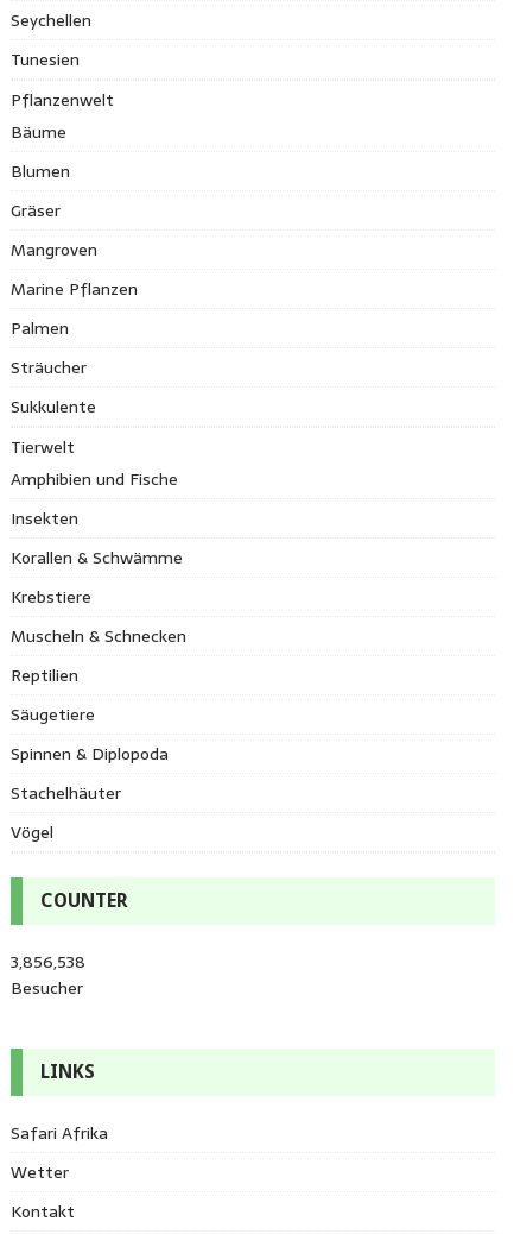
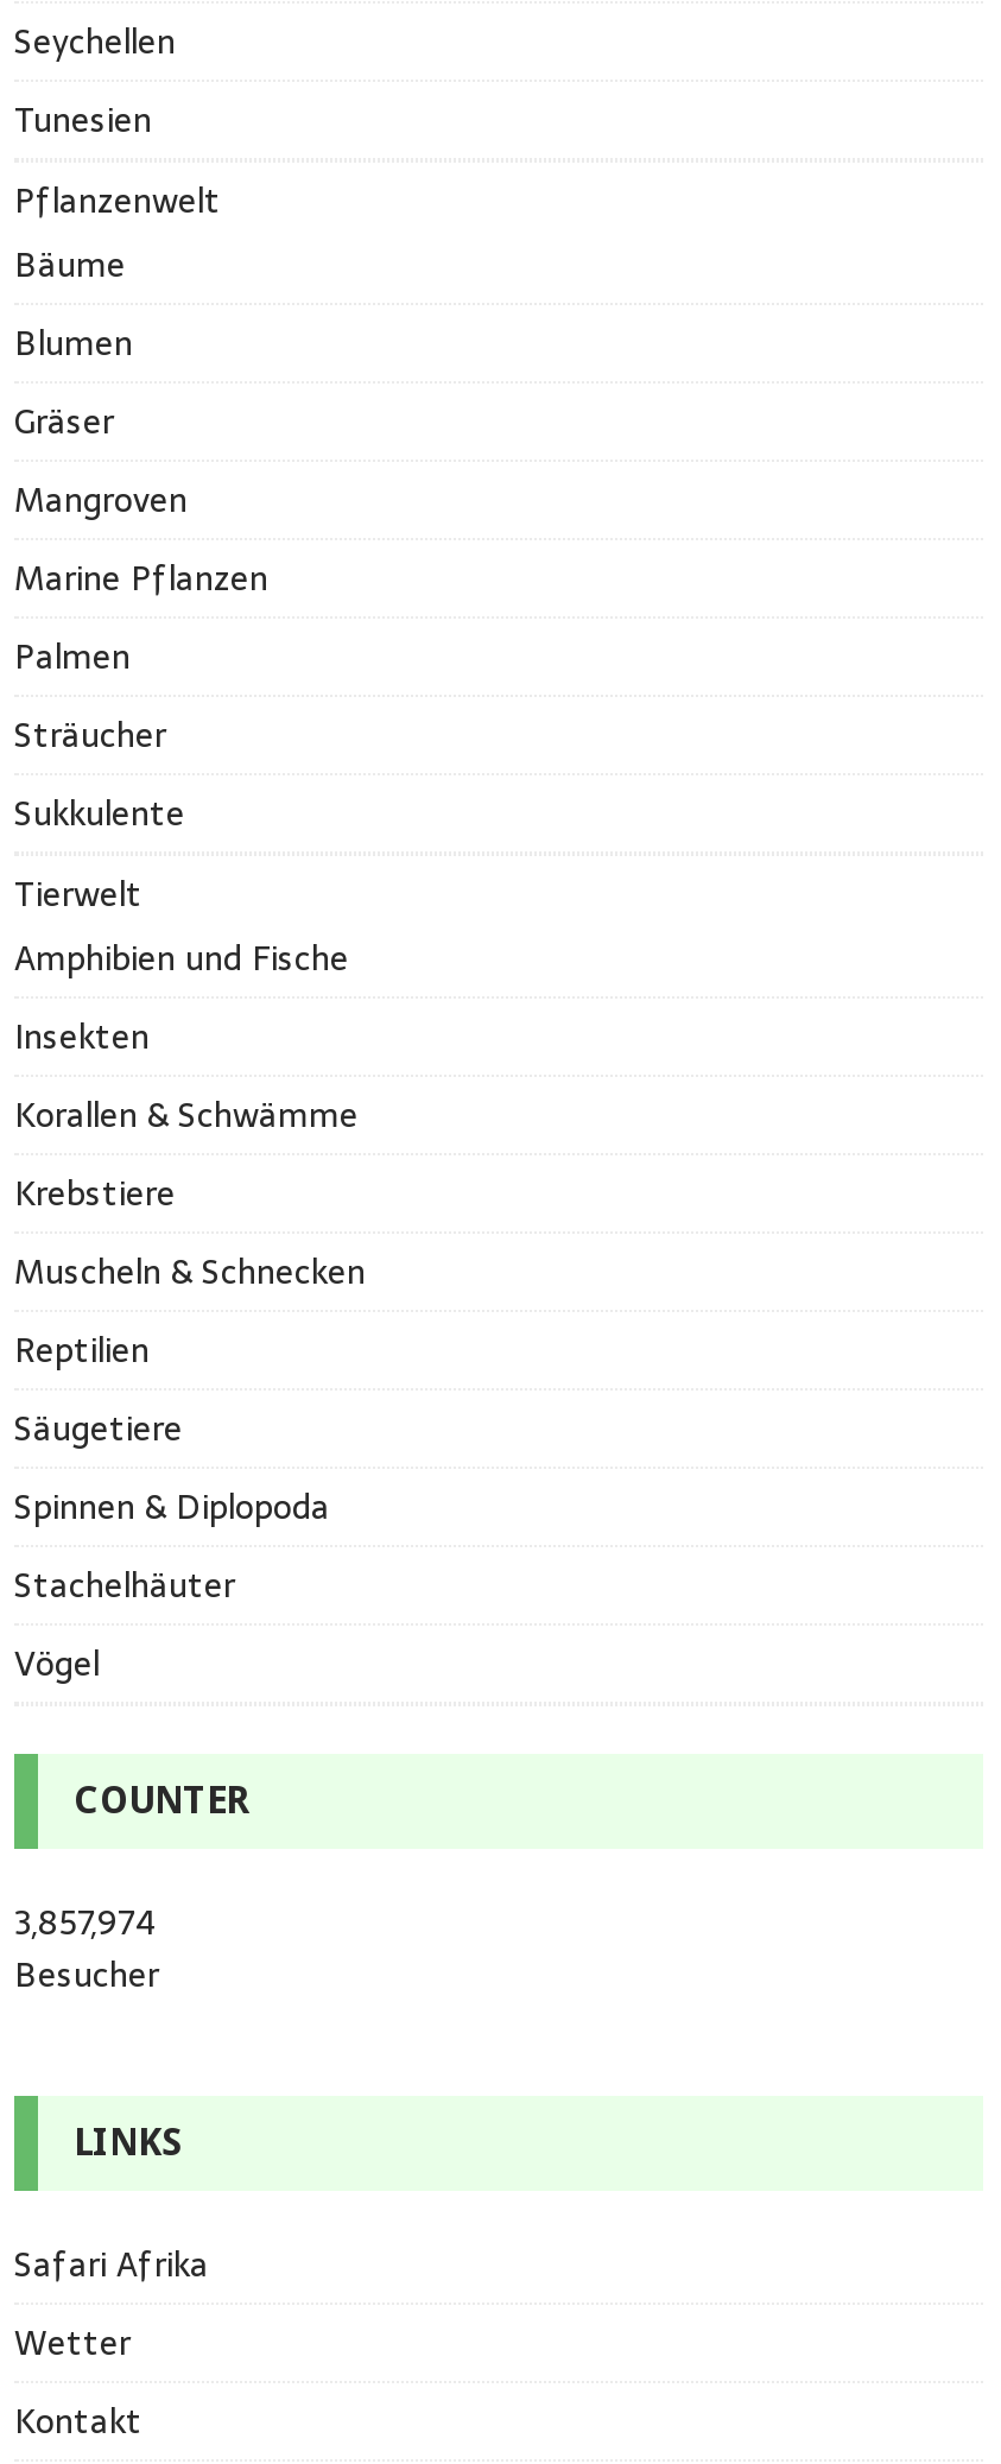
[11,948,85,975] 3,856,538 -> [14,1895,157,1947] 3,857,974

